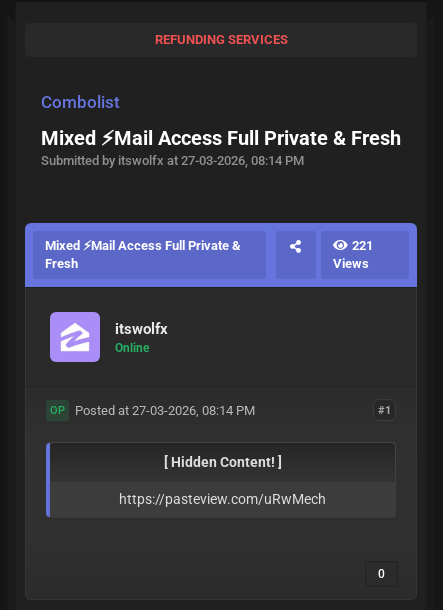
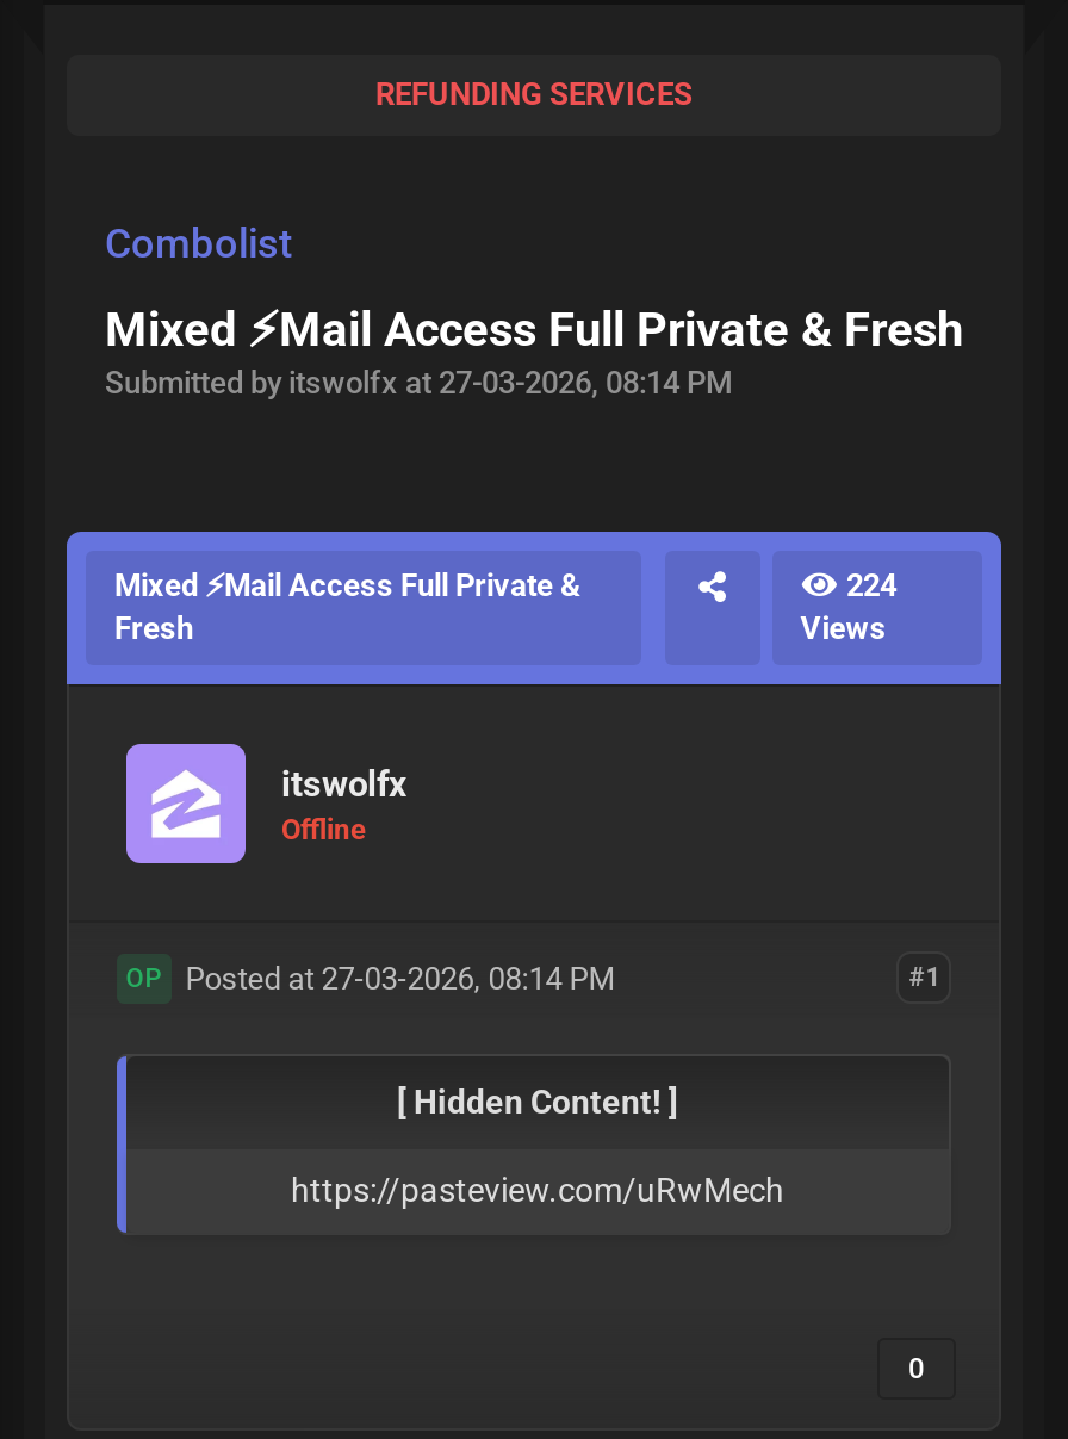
[349,238,373,253] 221 -> [839,567,896,603] 224
[115,340,149,354] Online -> [281,812,365,845] Offline

